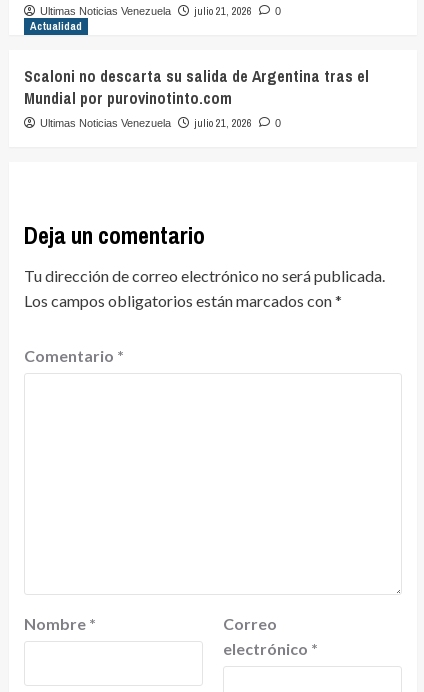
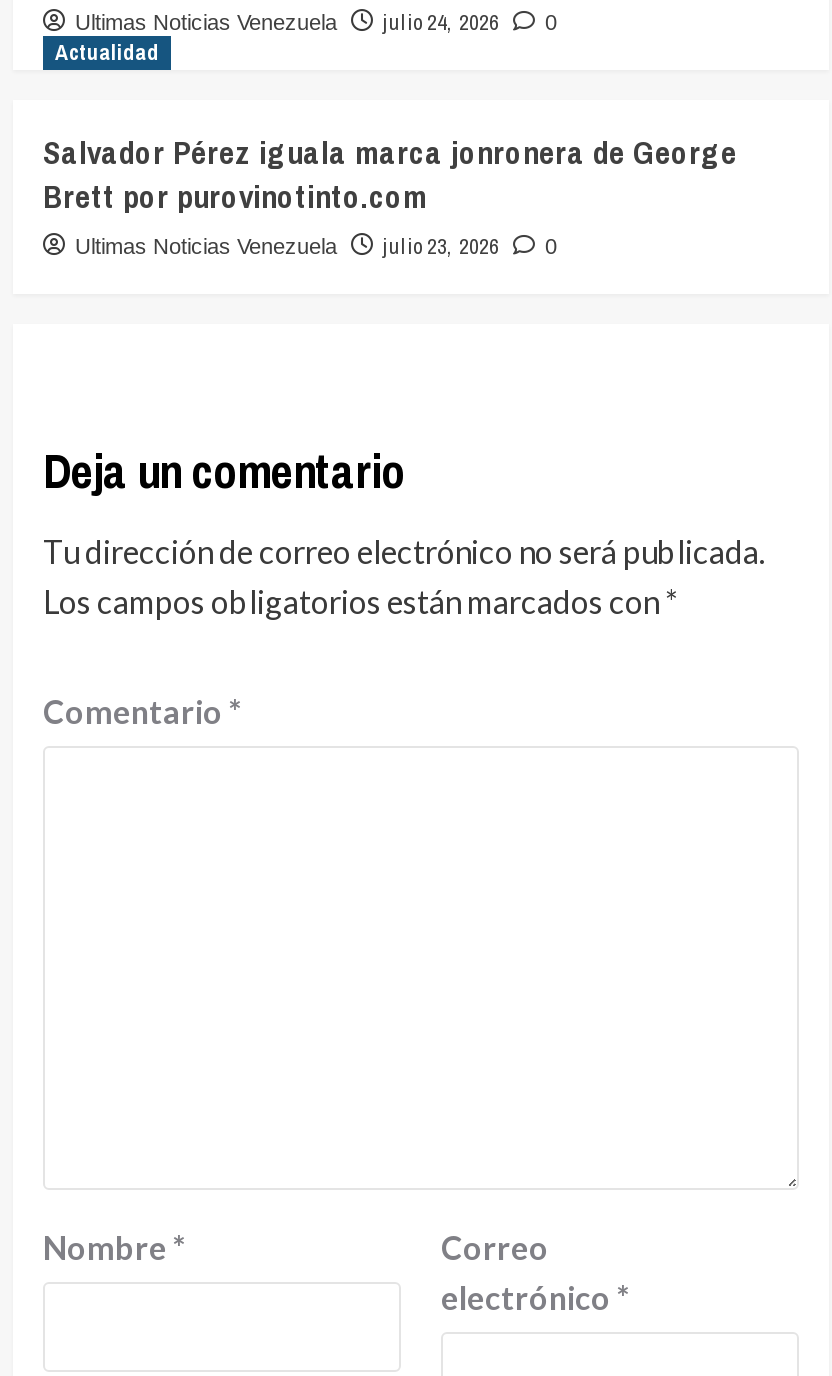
[40,4,281,18] Ultimas Noticias Venezuela julio 21, 2026 0 -> [75,7,557,35] Ultimas Noticias Venezuela julio 24, 2026 0
[24,65,369,109] Scaloni no descarta su salida de Argentina tras el | Mundial por purovinotinto.com -> [43,129,737,217] Salvador Pérez iguala marca jonronera de George | Brett por purovinotinto.com
[40,116,281,130] Ultimas Noticias Venezuela julio 21, 2026 0 -> [75,231,557,259] Ultimas Noticias Venezuela julio 23, 2026 0

